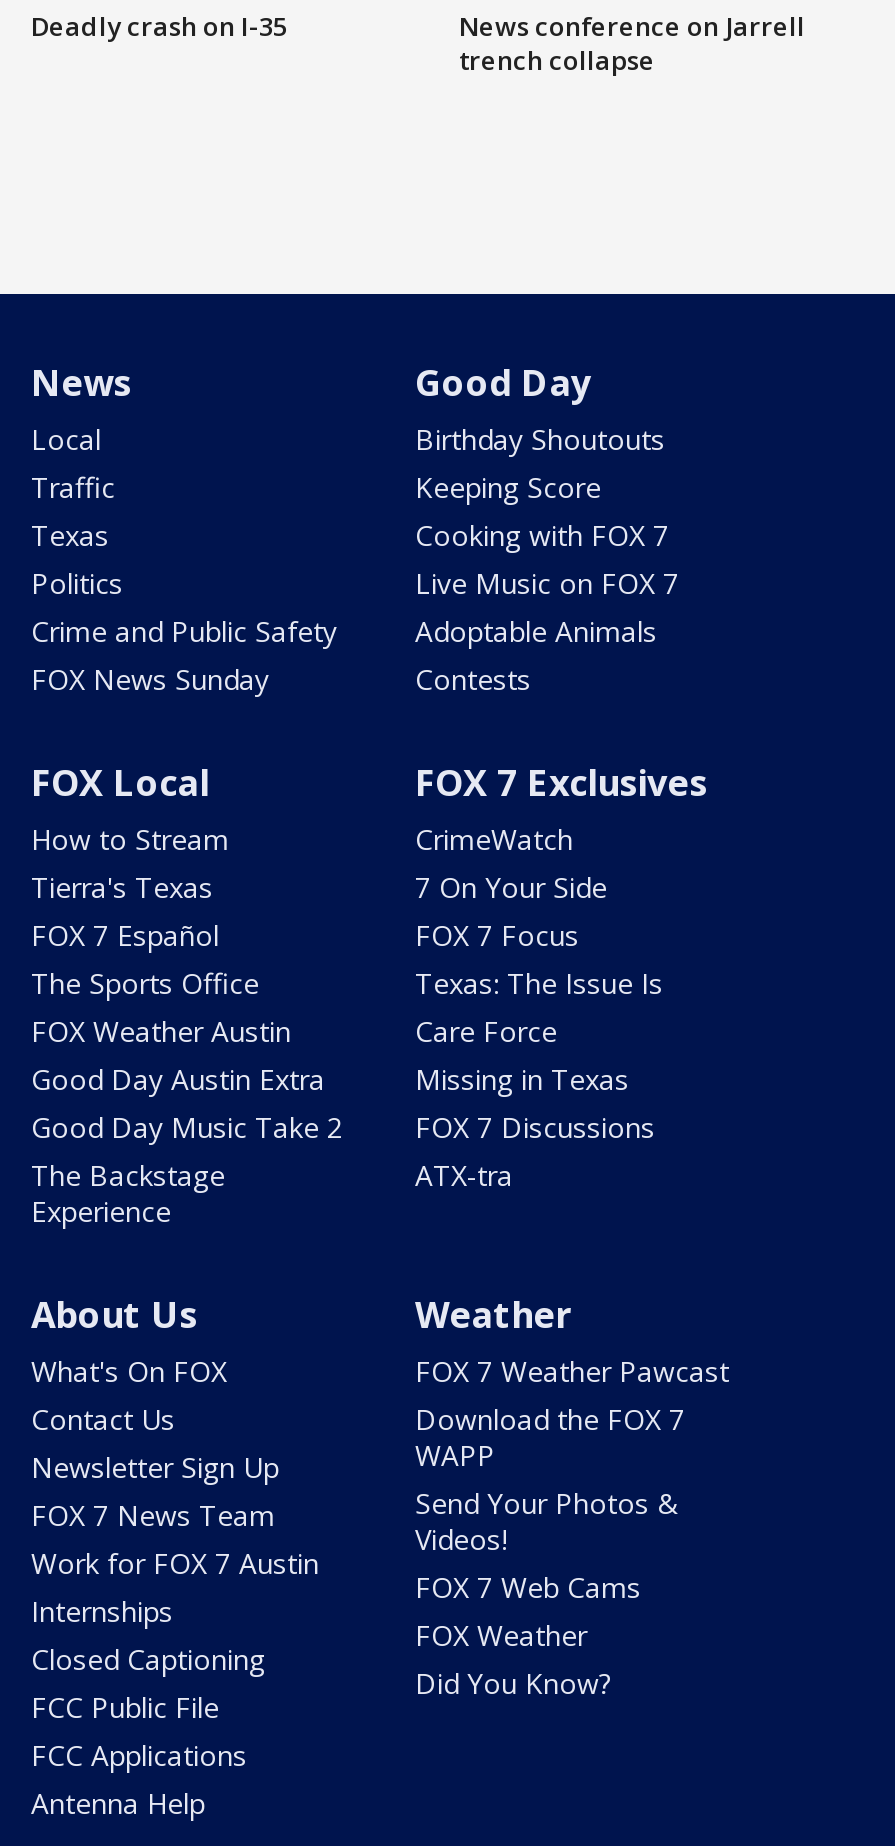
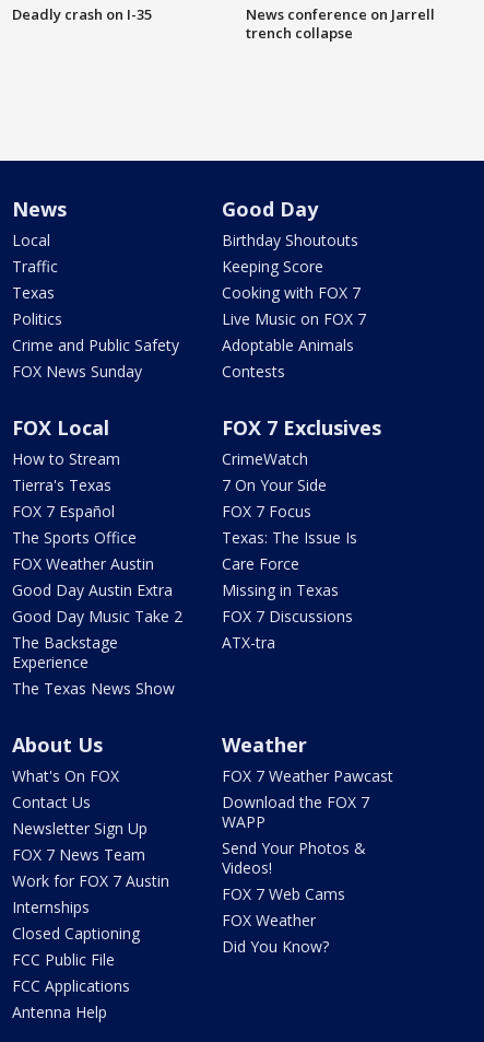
none -> [12,678,175,699] The Texas News Show

